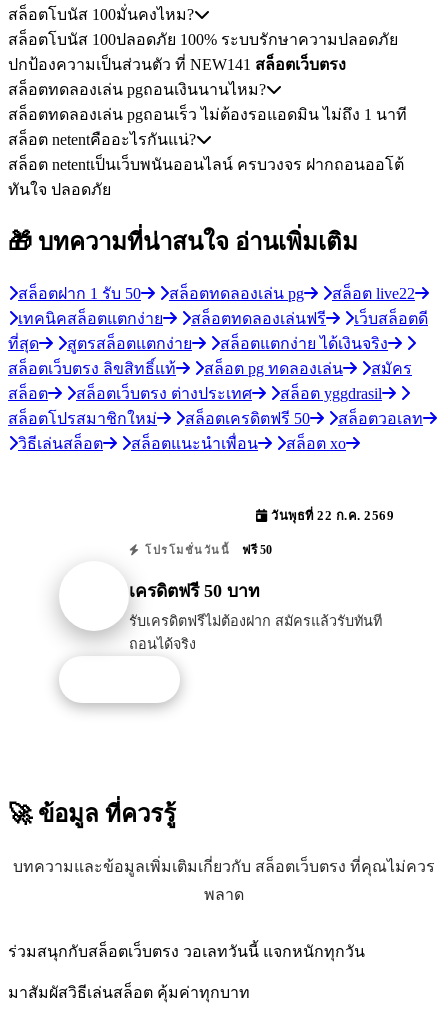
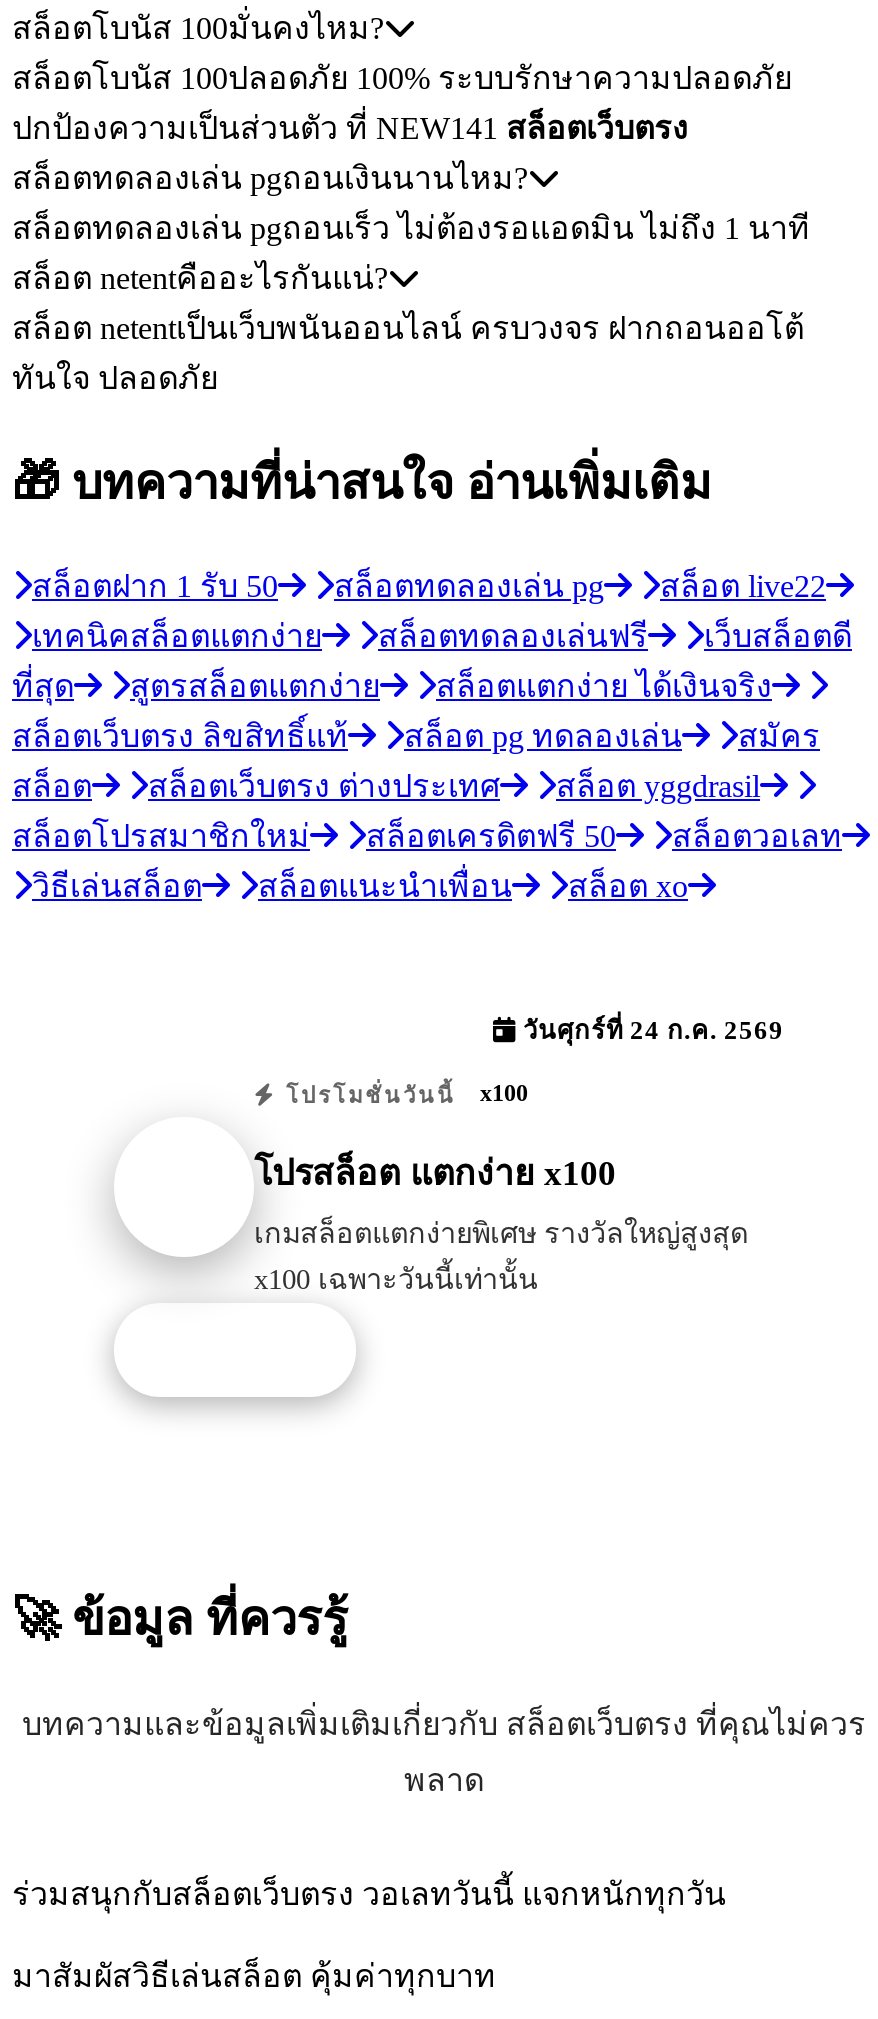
[267,509,394,523] วันพุธที่ 22 ก.ค. 2569 -> [516,1017,784,1045] วันศุกร์ที่ 24 ก.ค. 2569
[140,543,272,557] โปรโมชั่นวันนี้ ฟรี 50 -> [277,1079,528,1107] โปรโมชั่นวันนี้ x100
[129,581,260,601] เครดิตฟรี 50 บาท -> [254,1153,616,1193] โปรสล็อต แตกง่าย x100
[129,613,382,652] รับเครดิตฟรีไม่ต้องฝาก สมัครแล้วรับทันที | ถอนได้จริง -> [254,1217,748,1295] เกมสล็อตแตกง่ายพิเศษ รางวัลใหญ่สูงสุด | x100 เฉพาะวันนี้เท่านั้น

